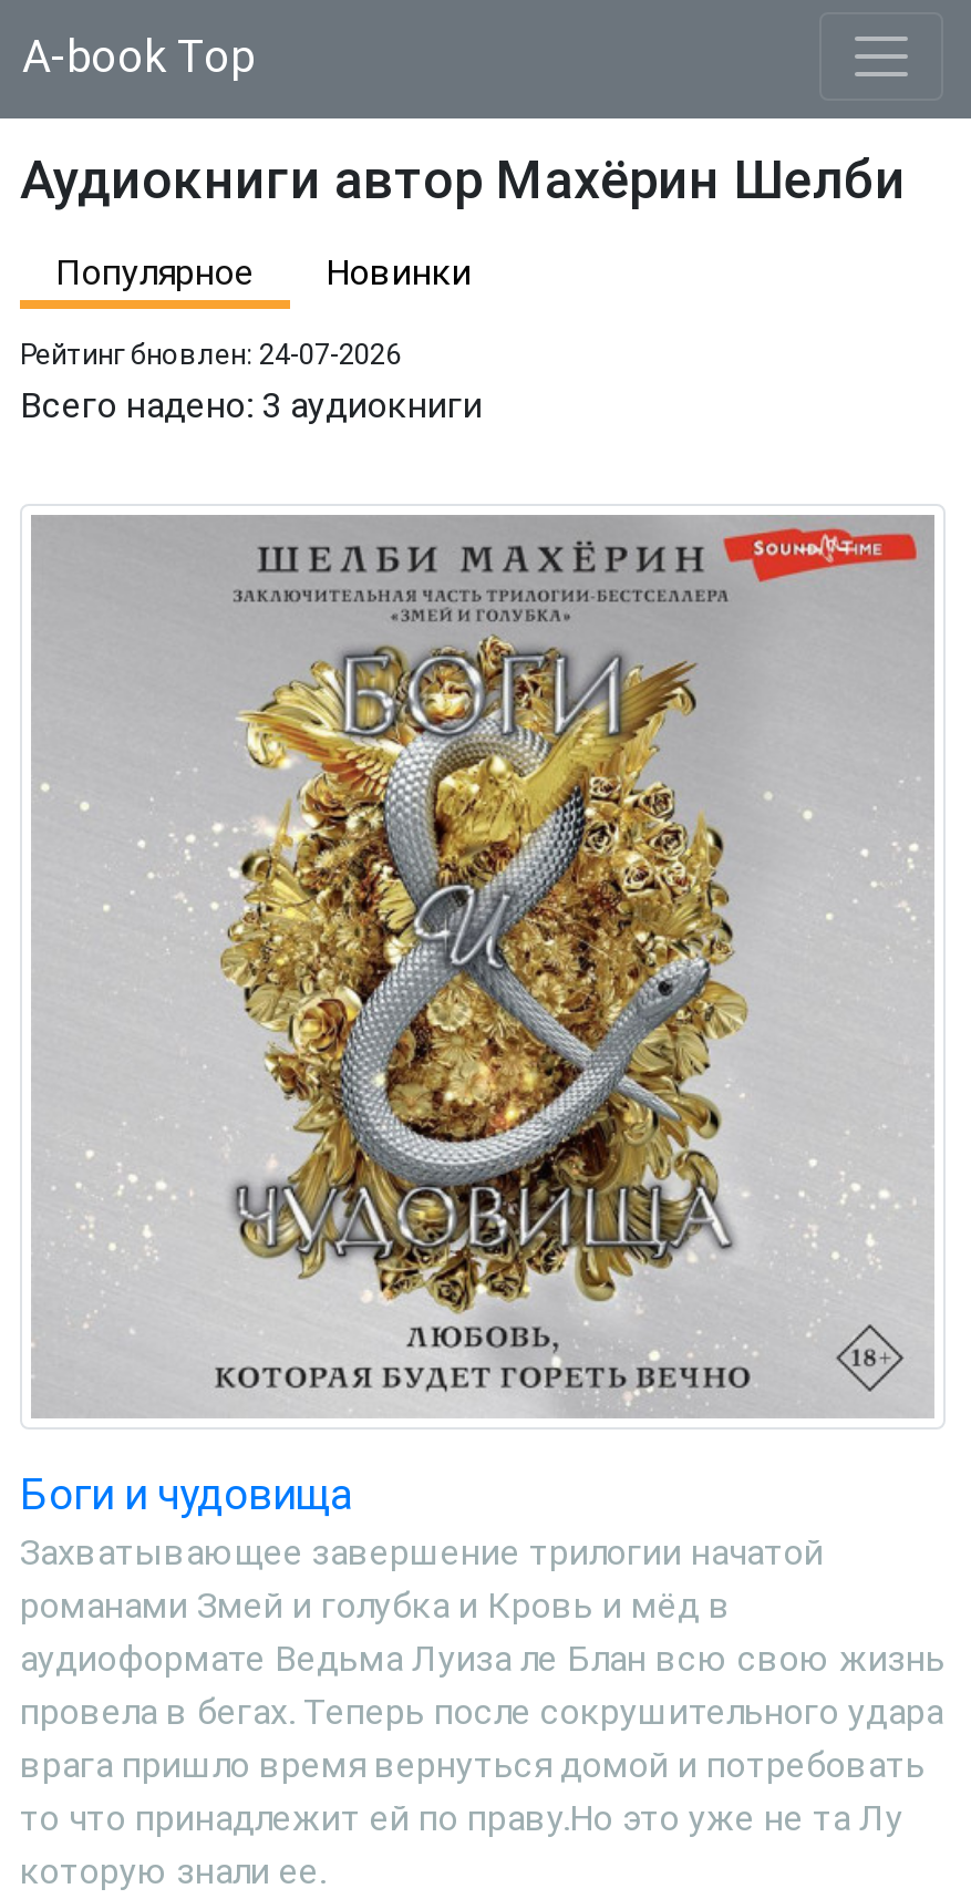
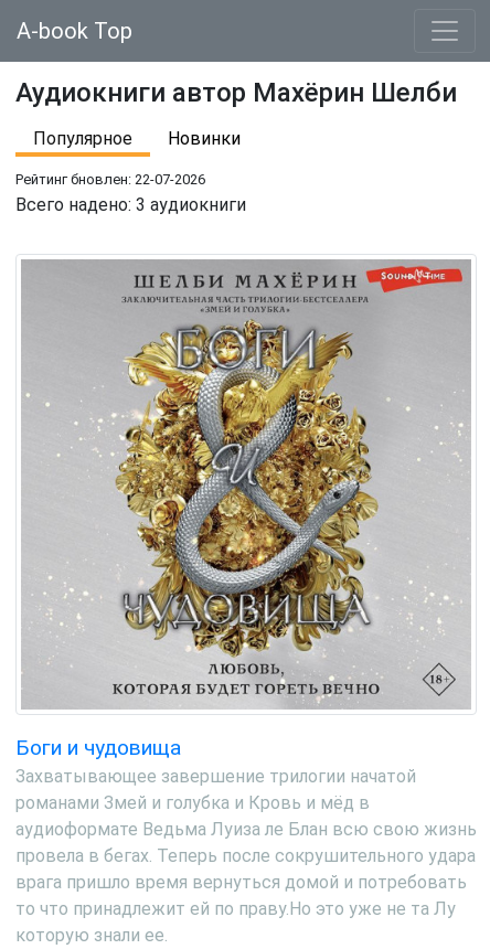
[20,338,401,371] Рейтинг бновлен: 24-07-2026 -> [15,171,205,188] Рейтинг бновлен: 22-07-2026

